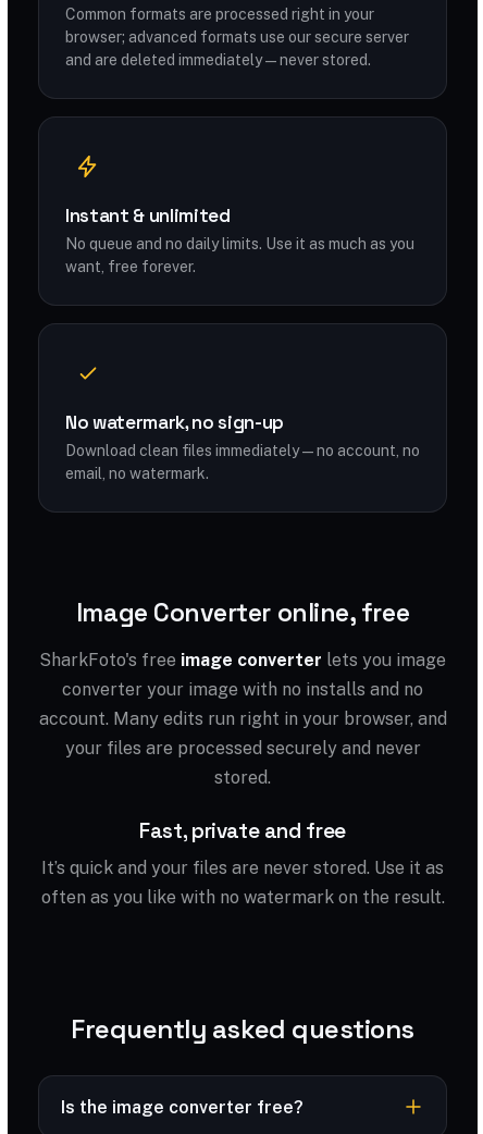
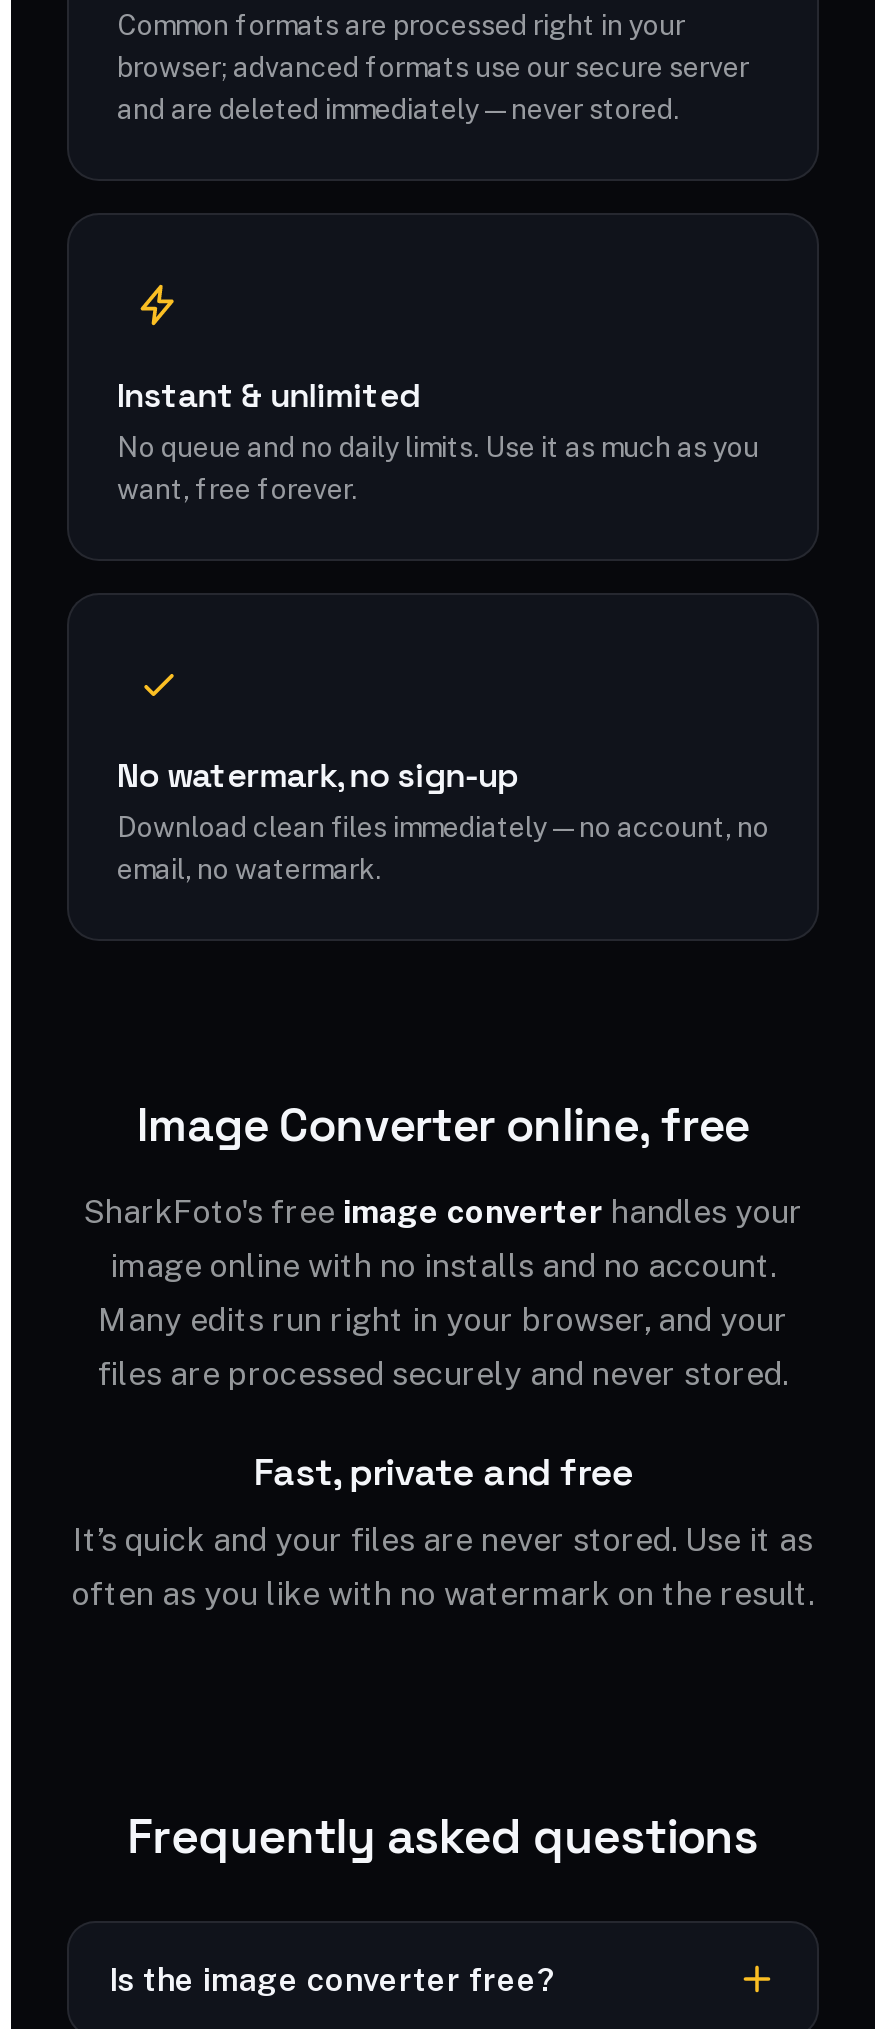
[39,650,447,788] SharkFoto's free image converter lets you image | converter your image with no installs and no | account. Many edits run right in your browser, and | your files are processed securely and never | stored. -> [83,1193,803,1393] SharkFoto's free image converter handles your | image online with no installs and no account. | Many edits run right in your browser, and your | files are processed securely and never stored.

